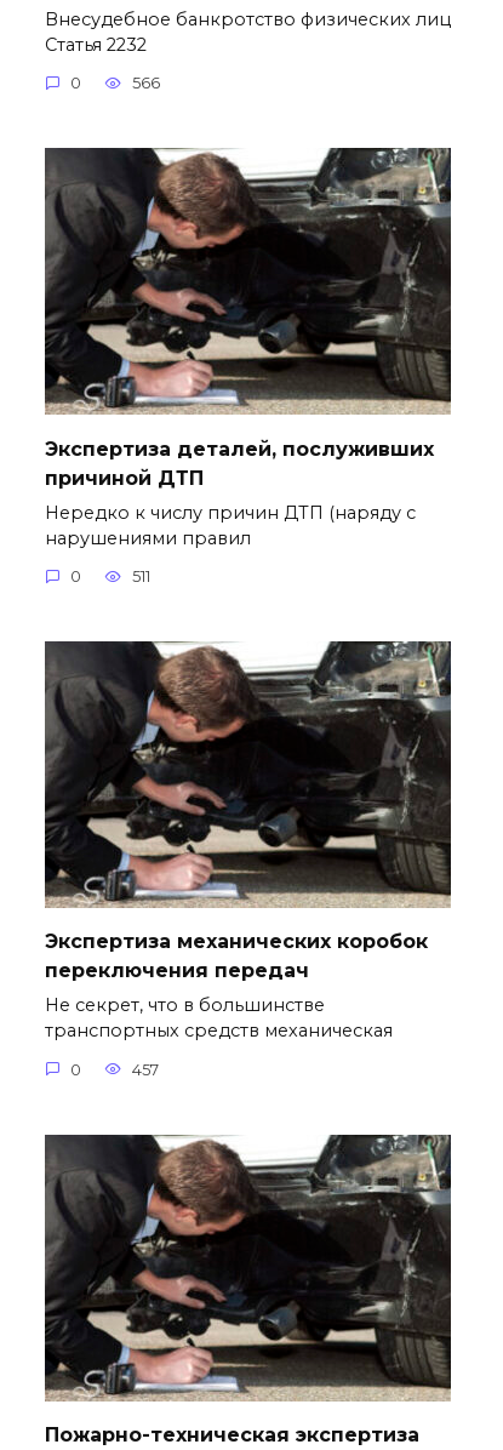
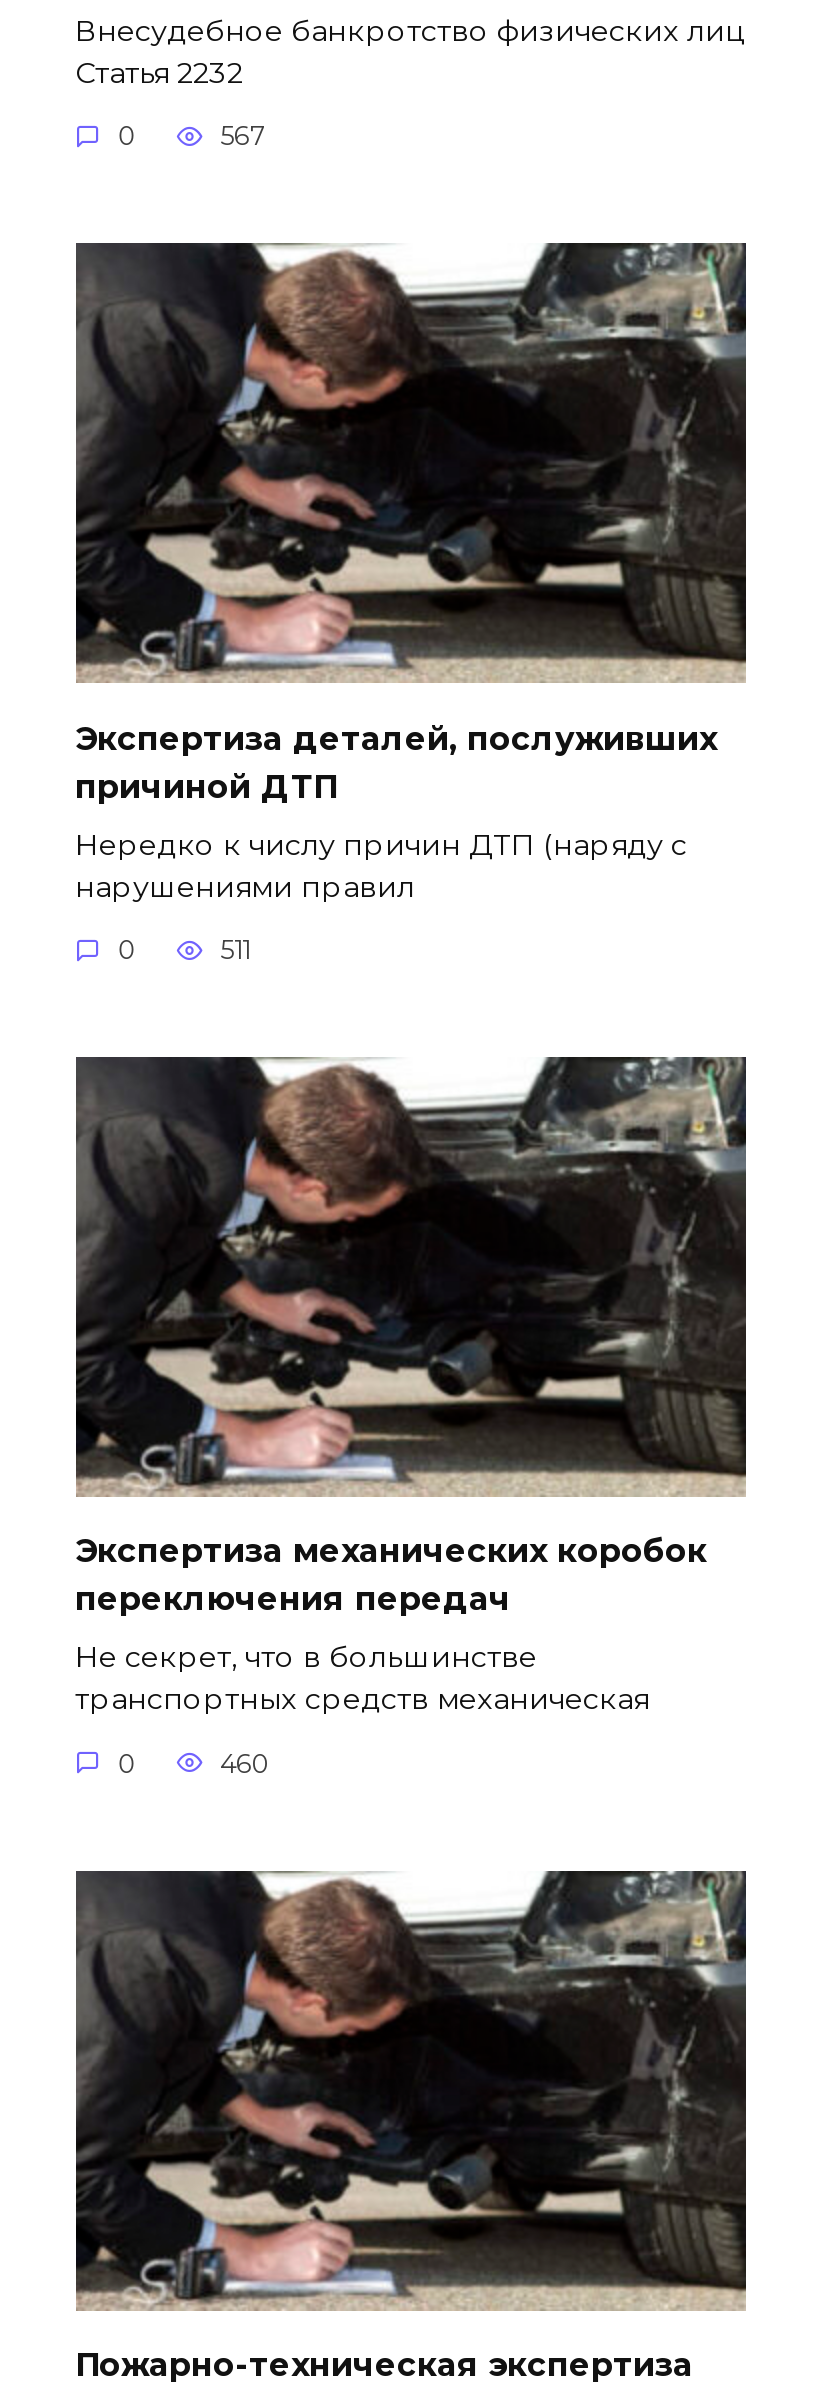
[132,75,160,93] 566 -> [220,122,264,152] 567
[132,1061,159,1079] 457 -> [220,1749,270,1779] 460

